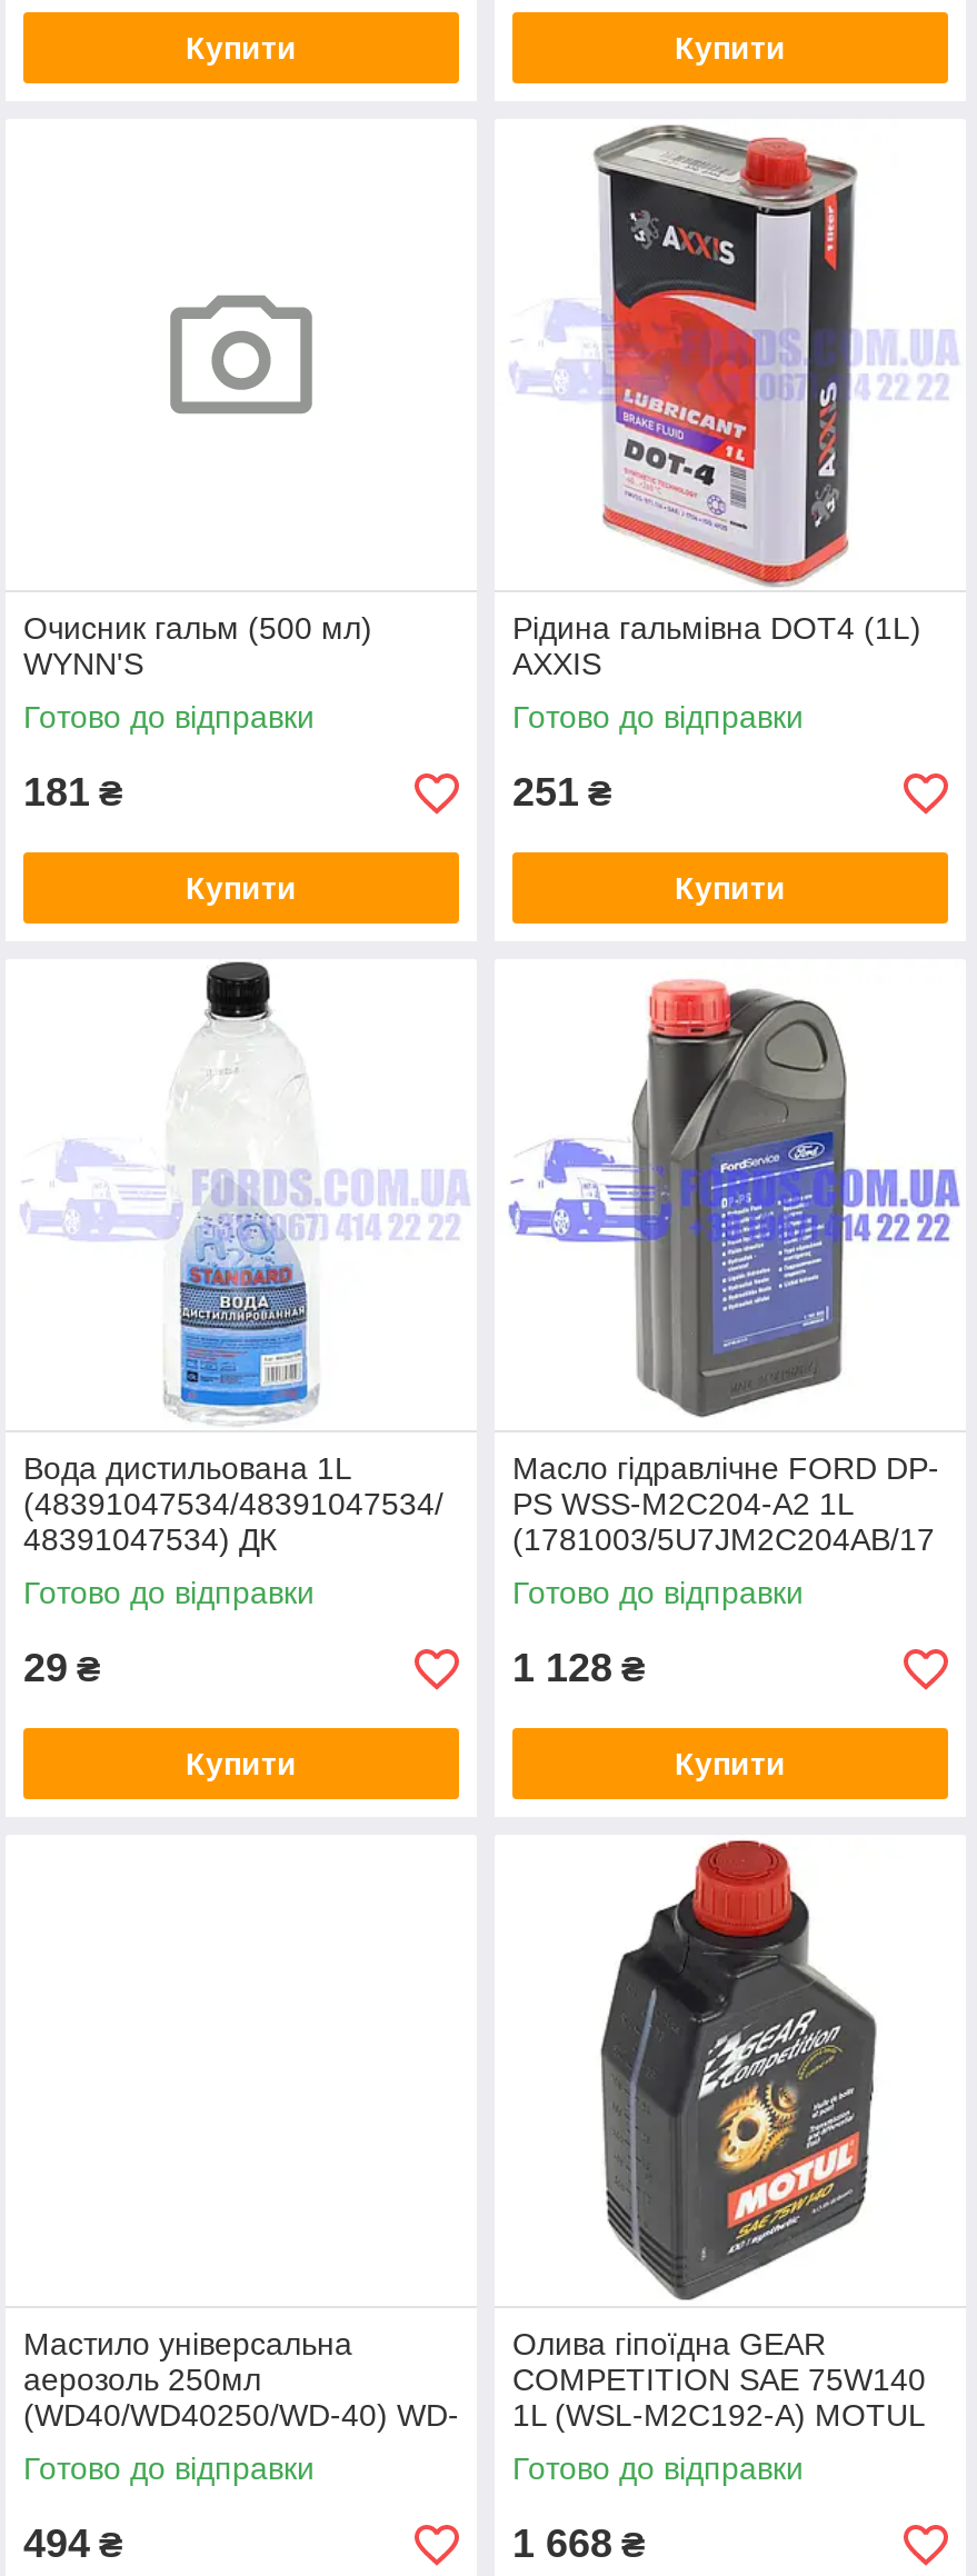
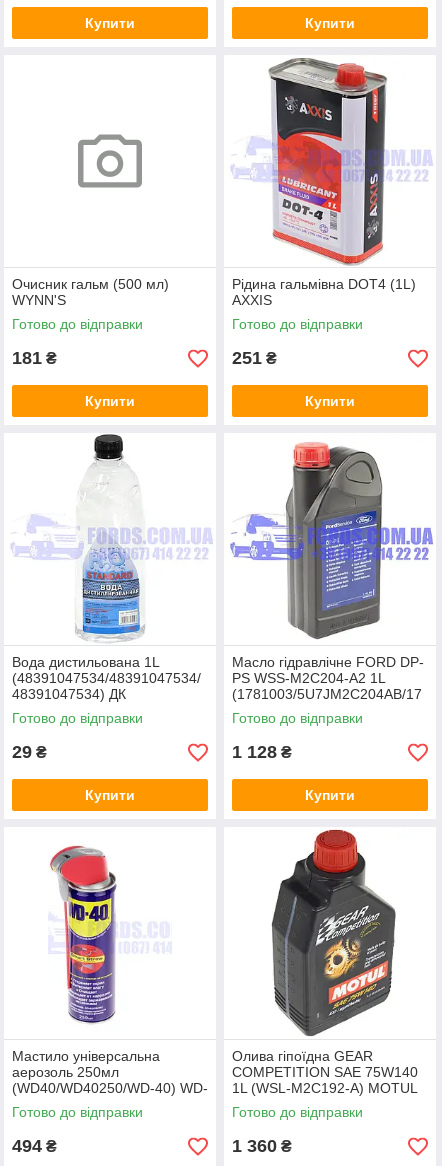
none -> [49,845,117,1024] [image]
[512,2522,646,2566] 1 668 ₴ -> [232,1136,292,1156] 1 360 ₴

